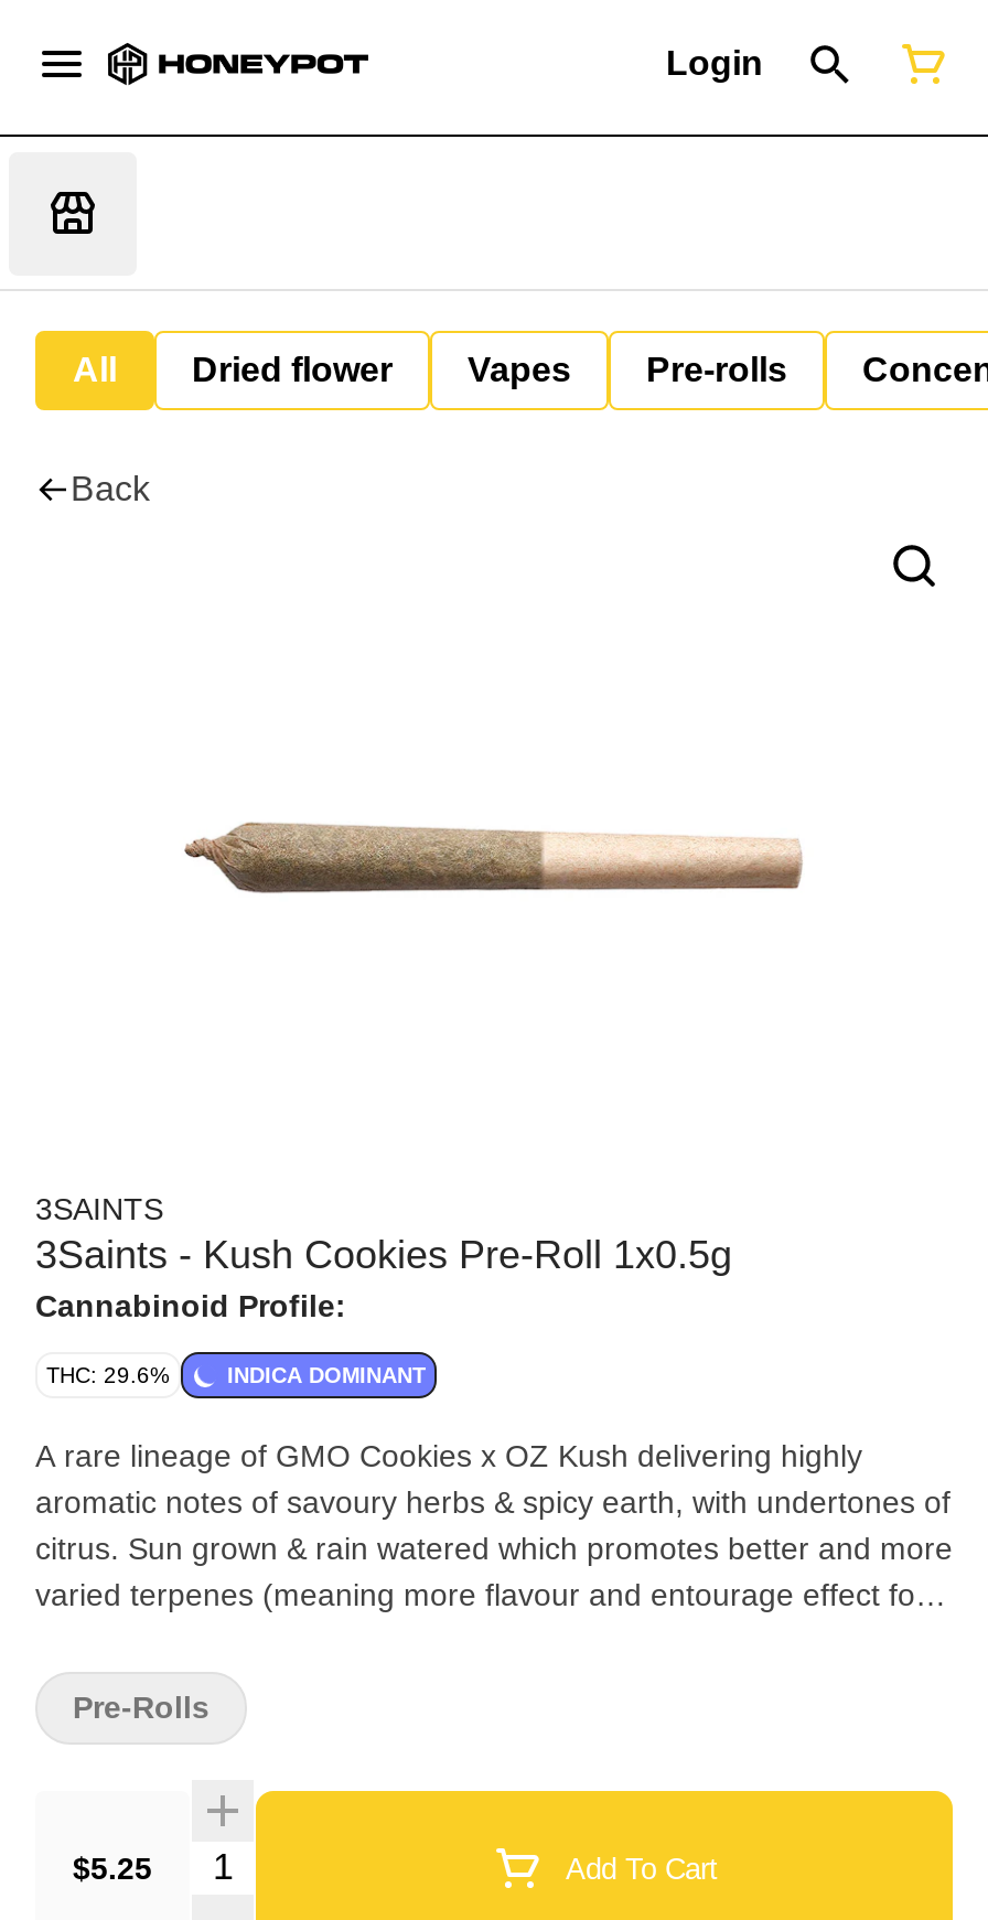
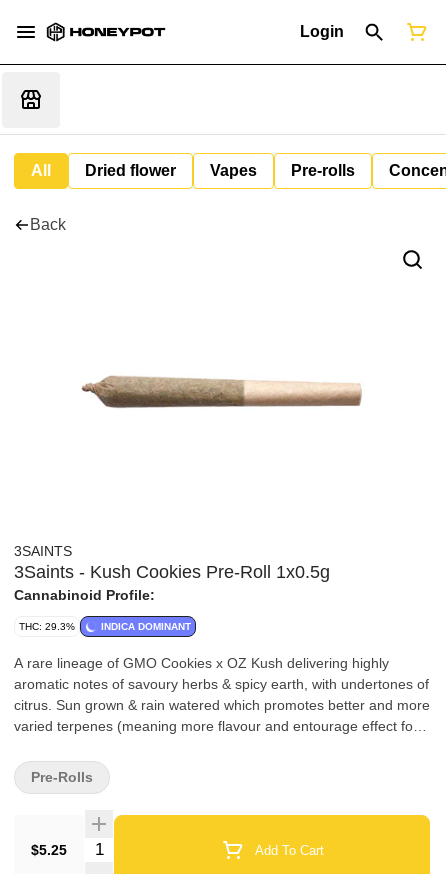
[46,1363,170,1387] THC: 29.6% -> [19,621,75,632] THC: 29.3%

